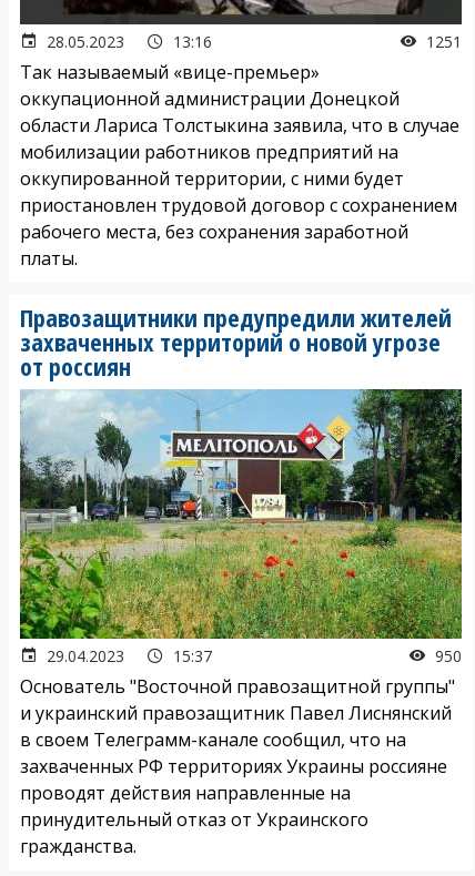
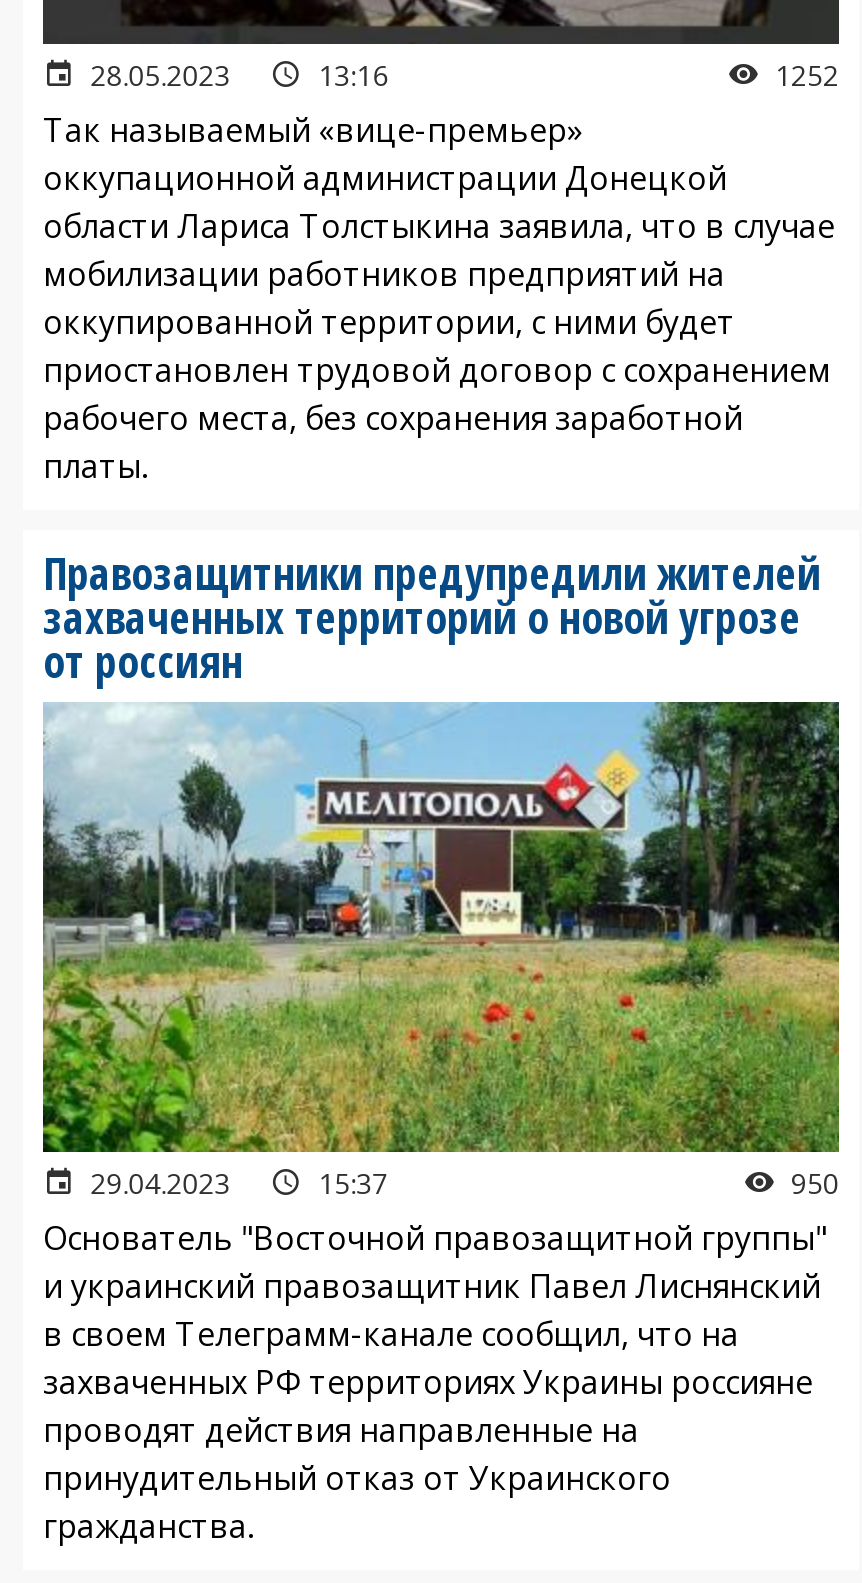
[426,31,462,53] 1251 -> [775,57,839,95] 1252

